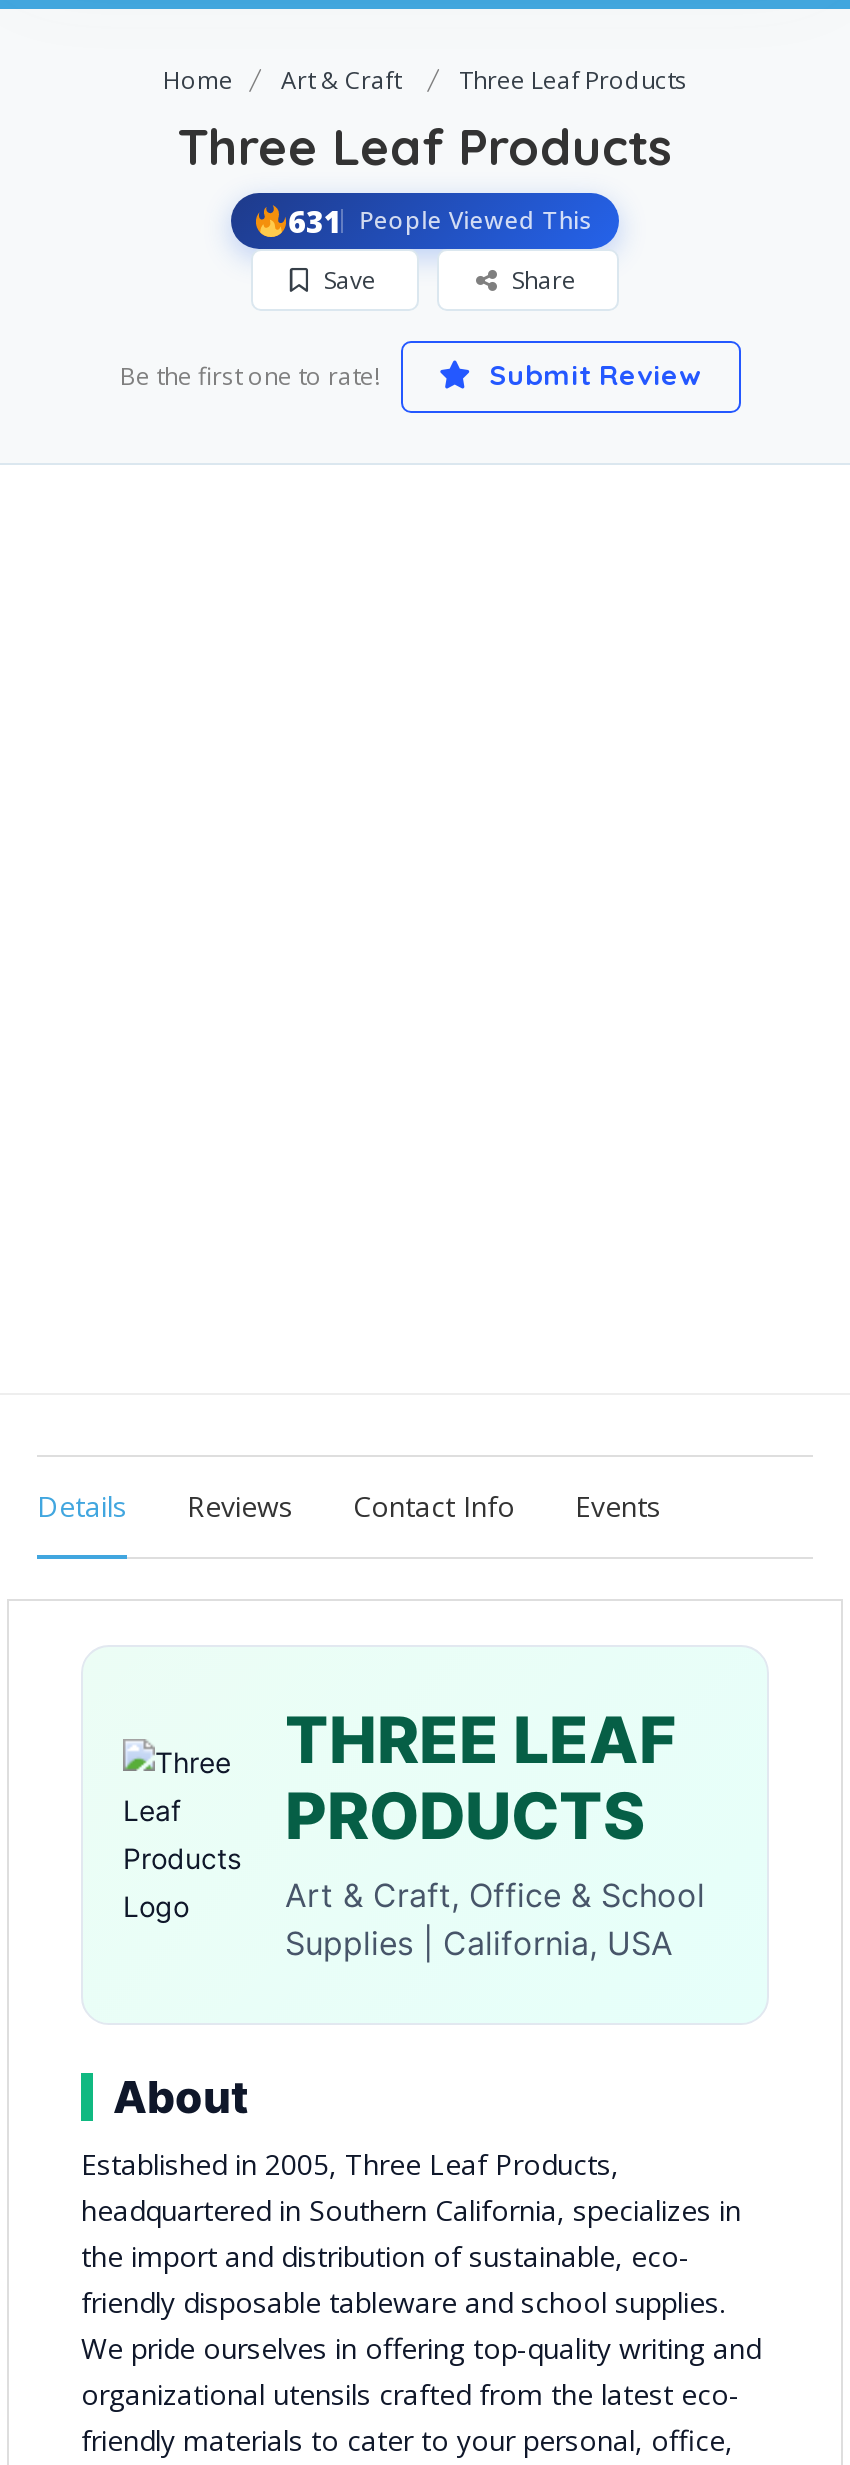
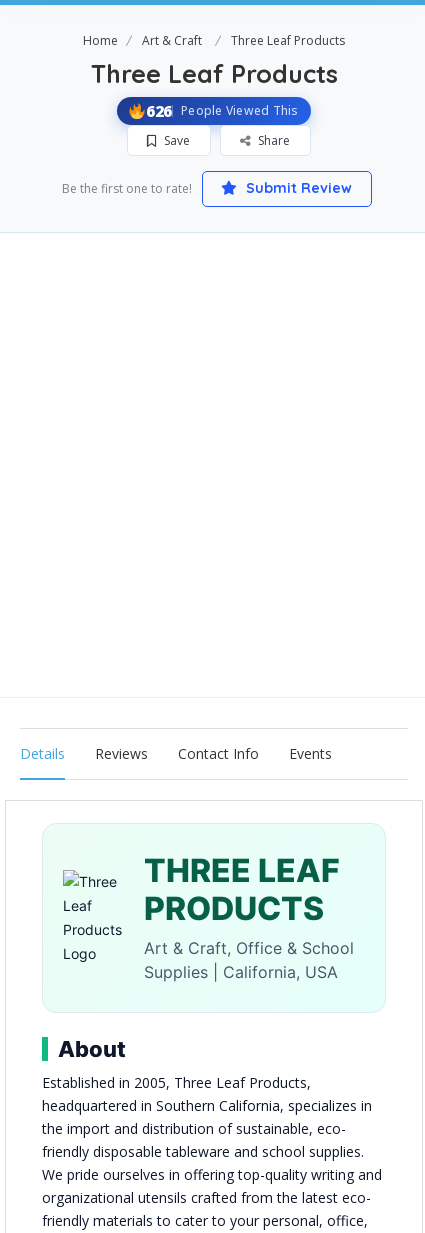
[288,200,594,240] 631 People Viewed This -> [146,100,298,120] 626 People Viewed This

